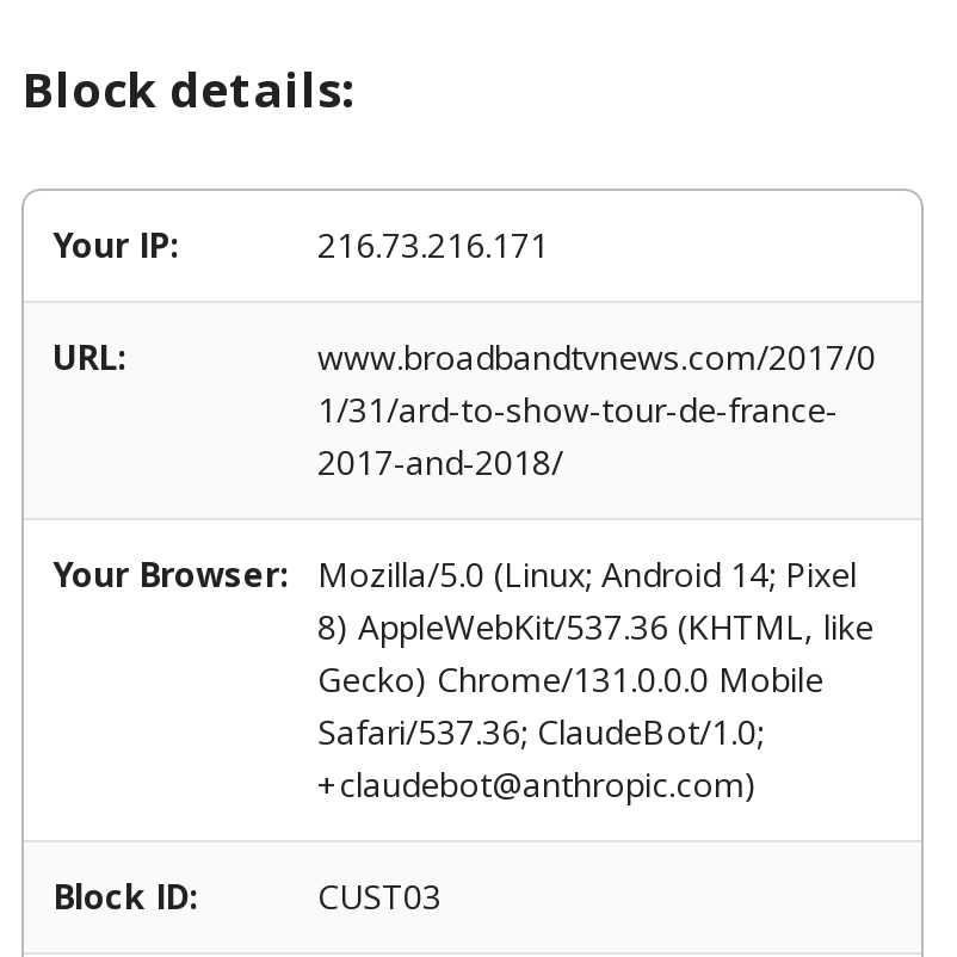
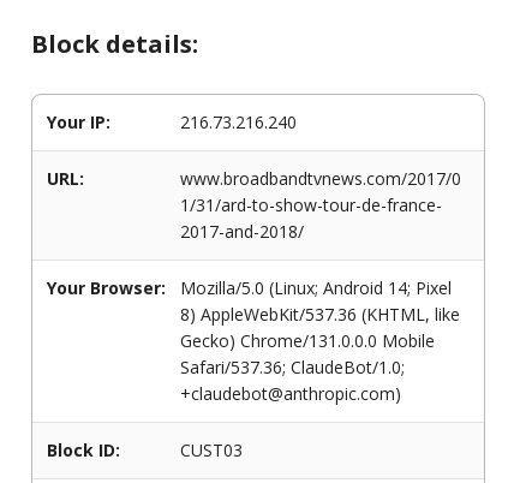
[317,222,549,267] 216.73.216.171 -> [180,111,297,133] 216.73.216.240

